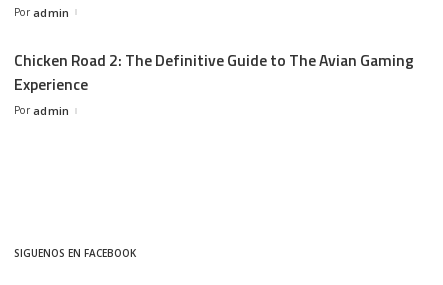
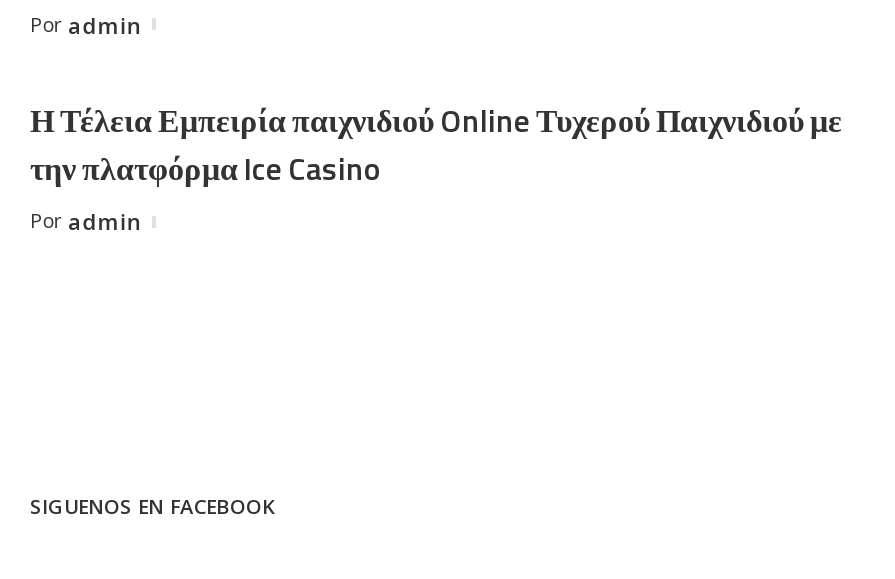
[14,47,414,95] Chicken Road 2: The Definitive Guide to The Avian Gaming | Experience -> [30,95,842,191] Η Τέλεια Εμπειρία παιχνιδιού Online Τυχερού Παιχνιδιού με | την πλατφόρμα Ice Casino

